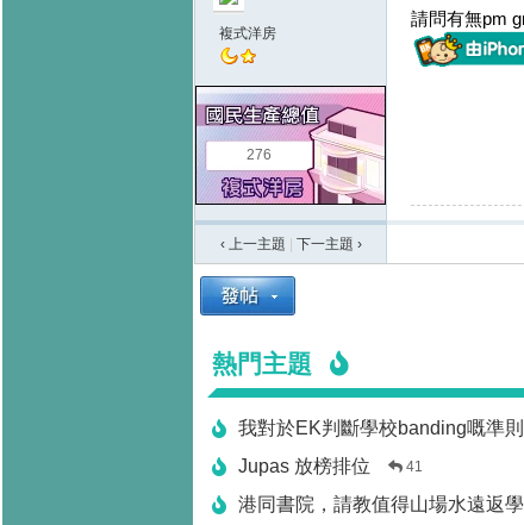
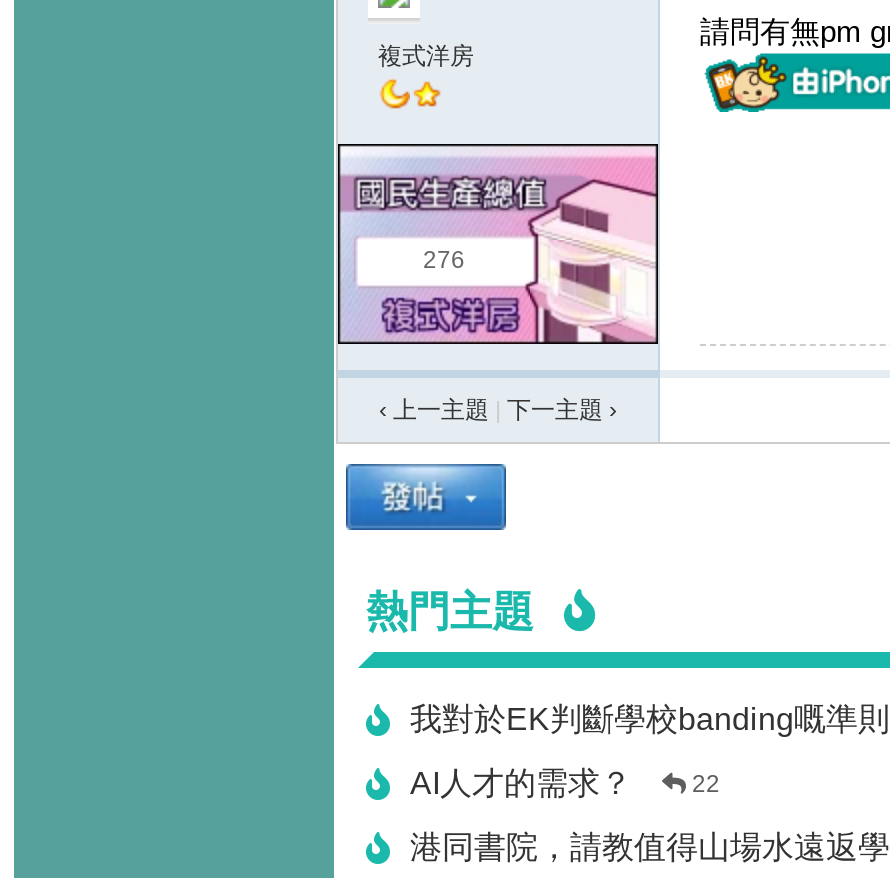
[238,456,423,476] Jupas 放榜排位 | 41 -> [410,766,720,800] AI人才的需求？ | 22

